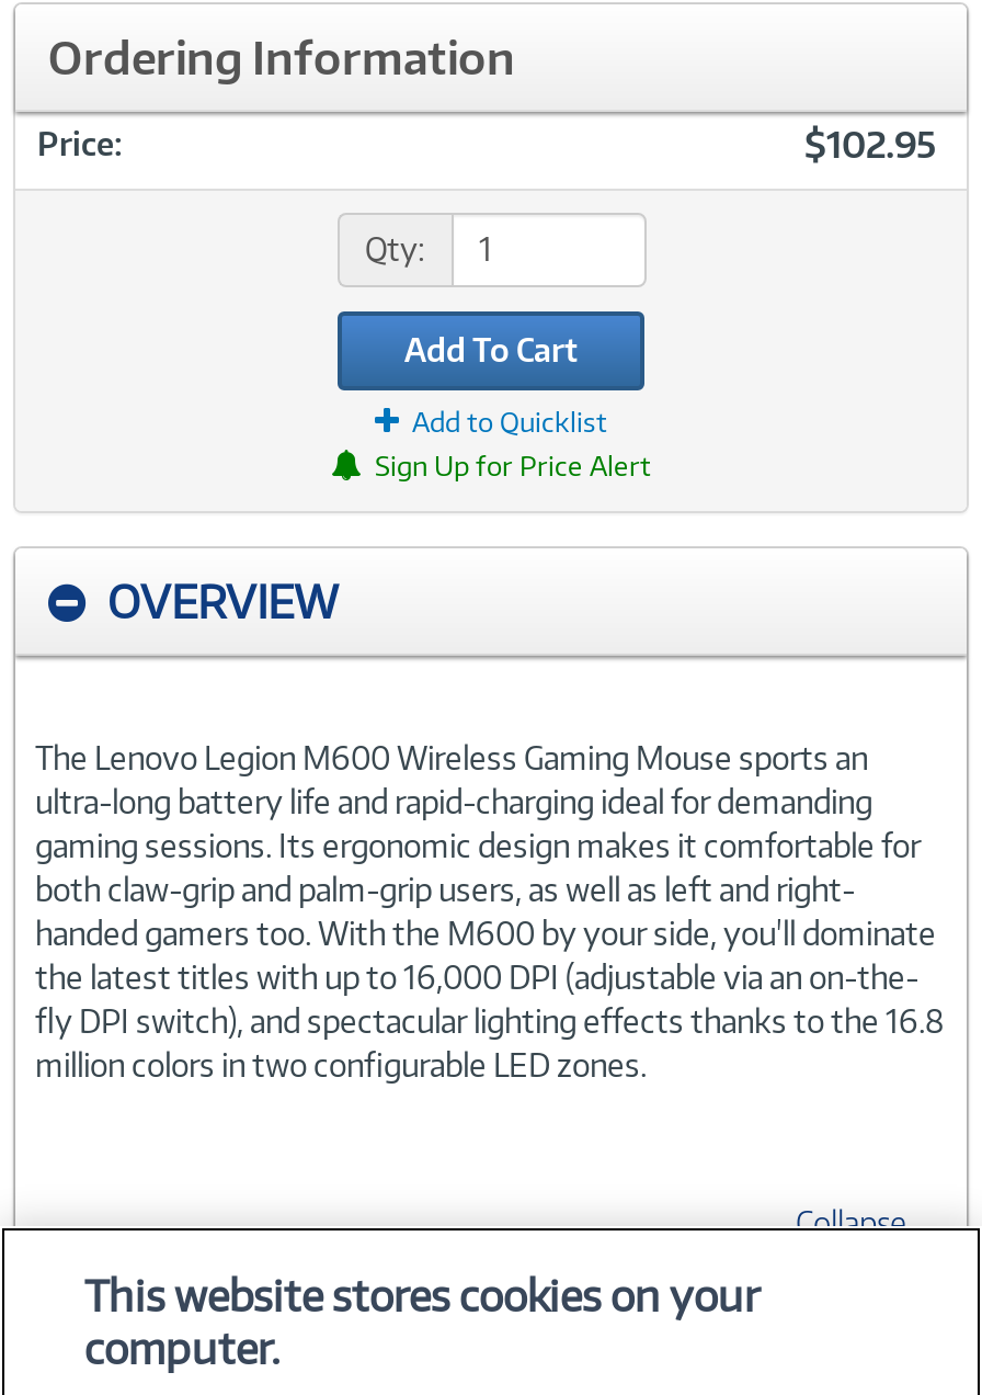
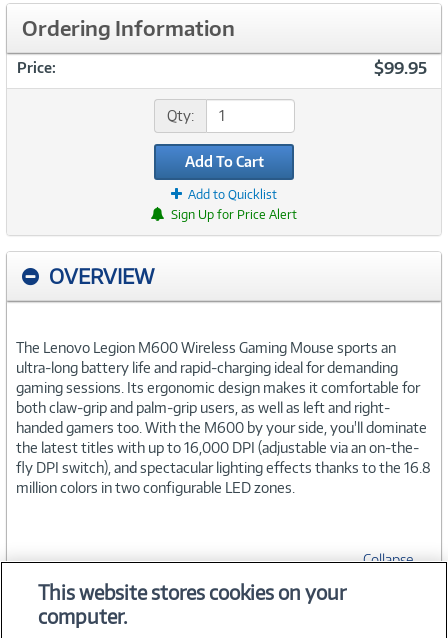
[804,122,945,166] $102.95 -> [374,58,431,78] $99.95

